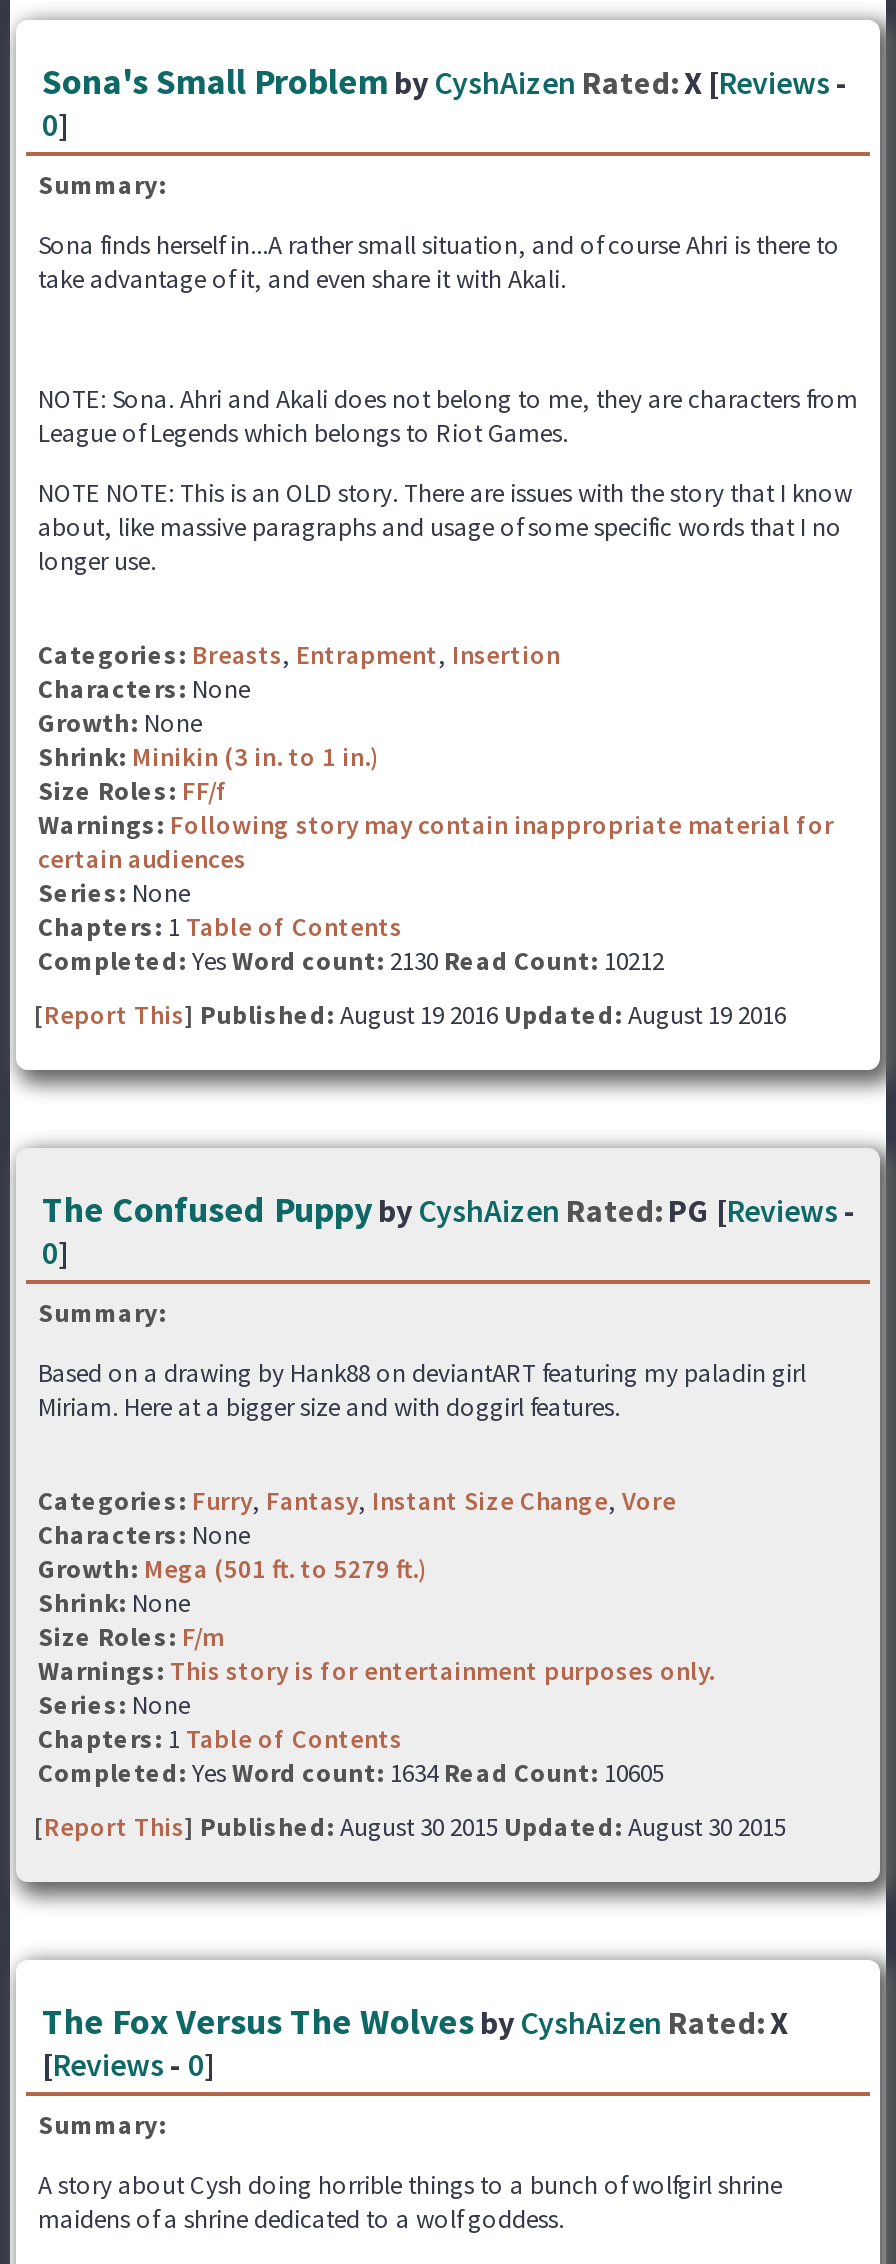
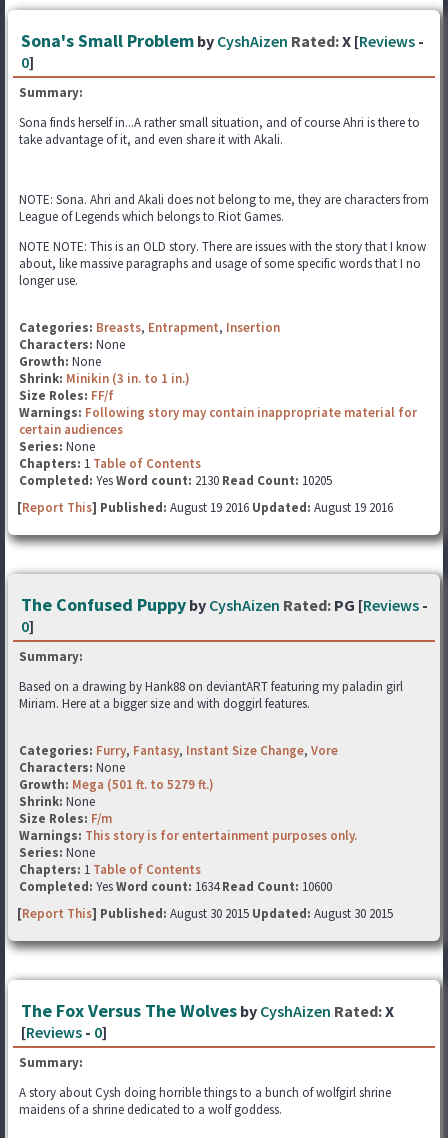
[38,944,664,978] Completed: Yes Word count: 2130 Read Count: 10212 -> [19,472,332,489] Completed: Yes Word count: 2130 Read Count: 10205
[38,1756,664,1790] Completed: Yes Word count: 1634 Read Count: 10605 -> [19,878,332,895] Completed: Yes Word count: 1634 Read Count: 10600

